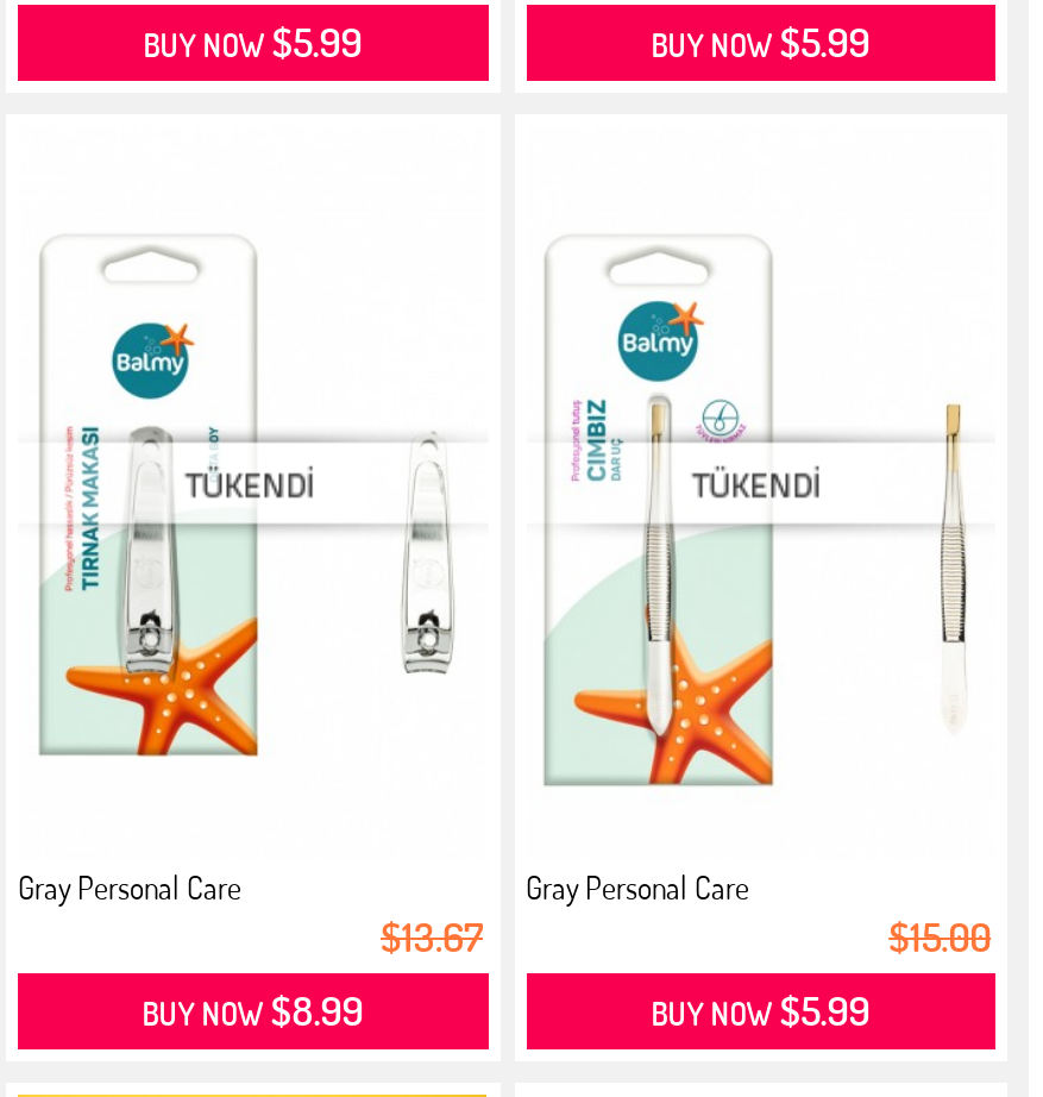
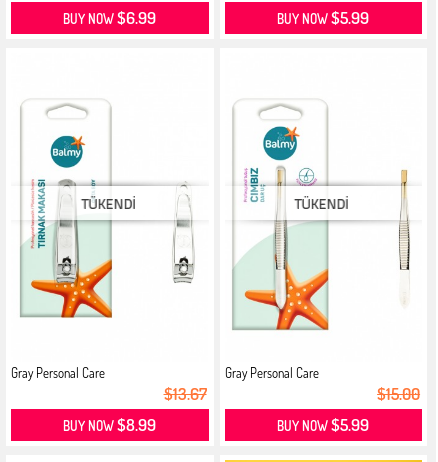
[143,16,362,66] BUY NOW $5.99 -> [63,7,156,28] BUY NOW $6.99

